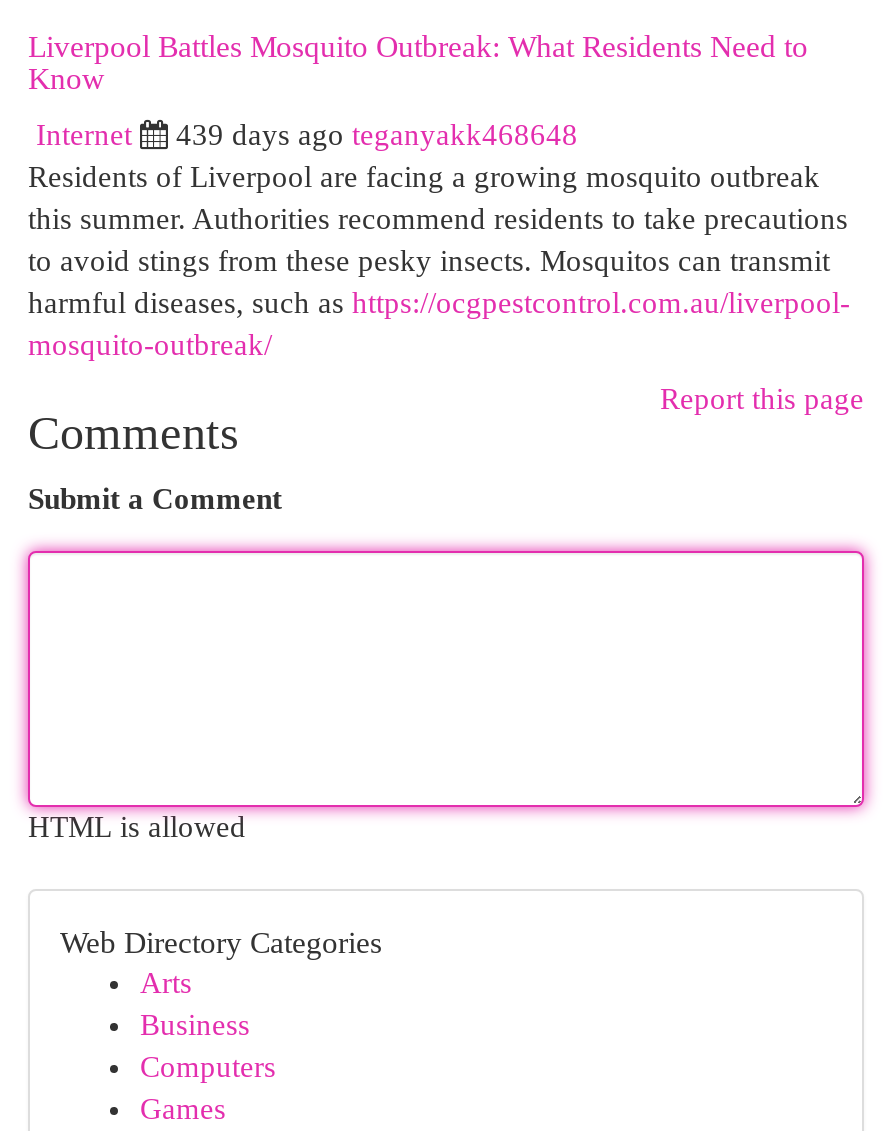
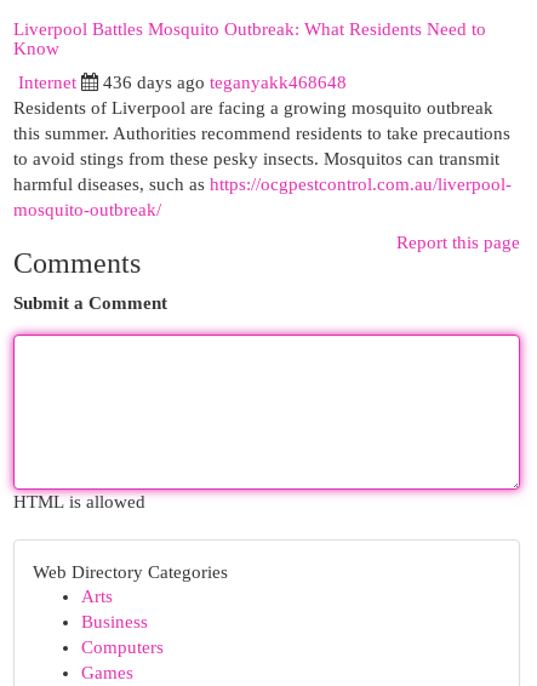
[176,119,578,151] 439 days ago teganyakk468648 -> [103,73,347,92] 436 days ago teganyakk468648

